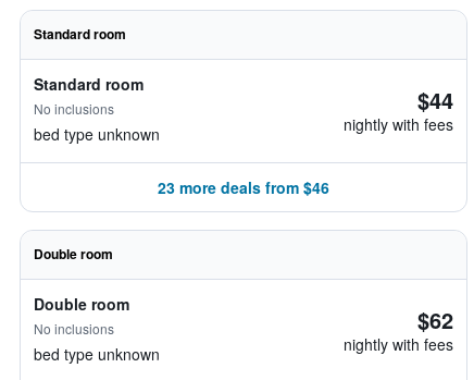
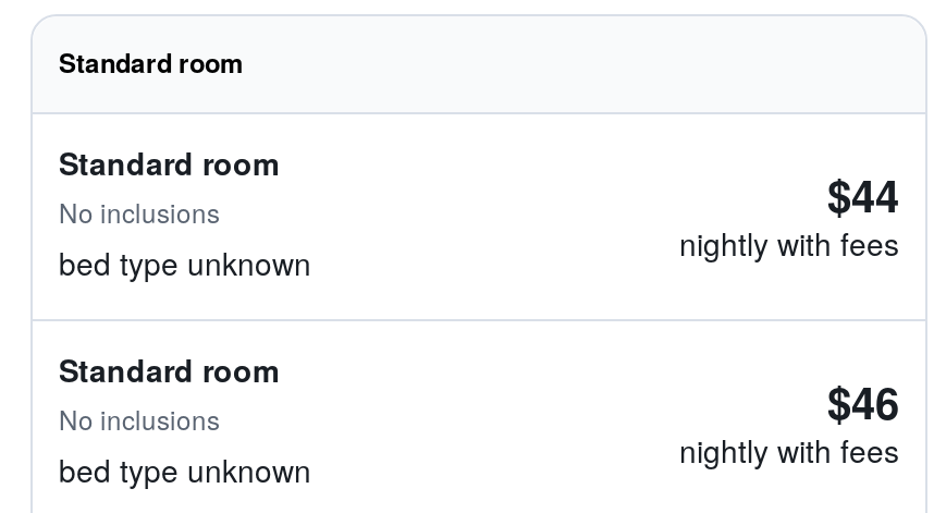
[34,176,329,315] 23 more deals from $46 | Double room | Double room -> [59,347,279,391] Standard room
[417,304,453,335] $62 -> [827,369,899,432] $46

